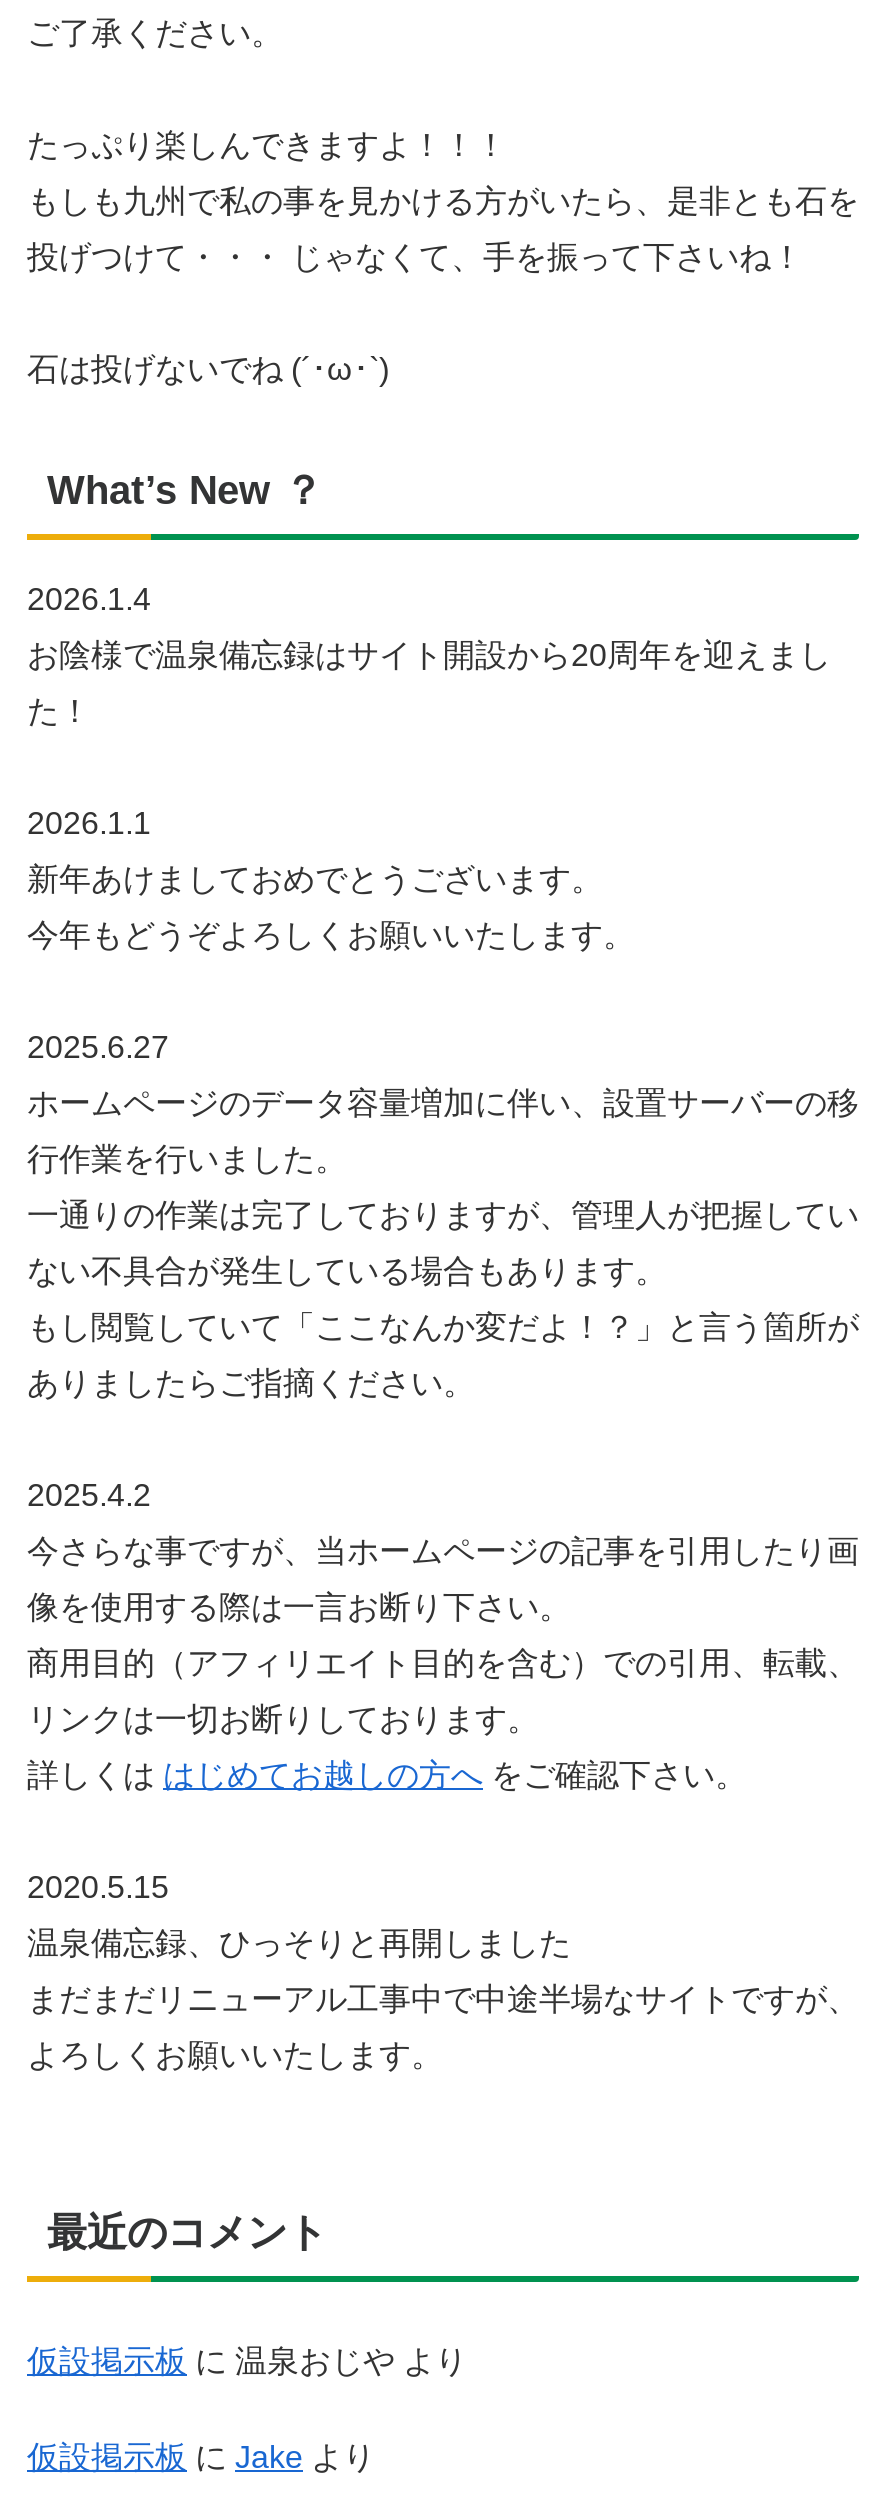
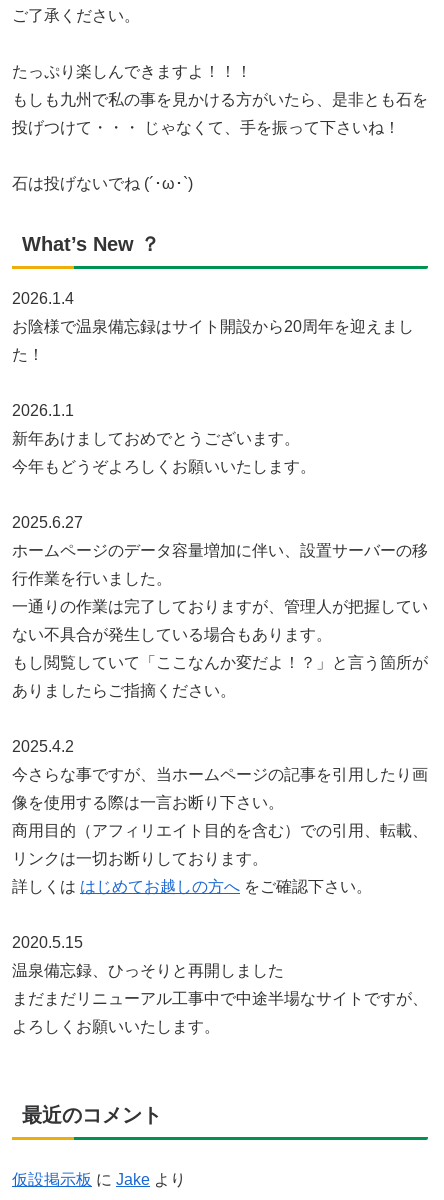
[27,2343,467,2377] 仮設掲示板に温泉おじやより -> none

